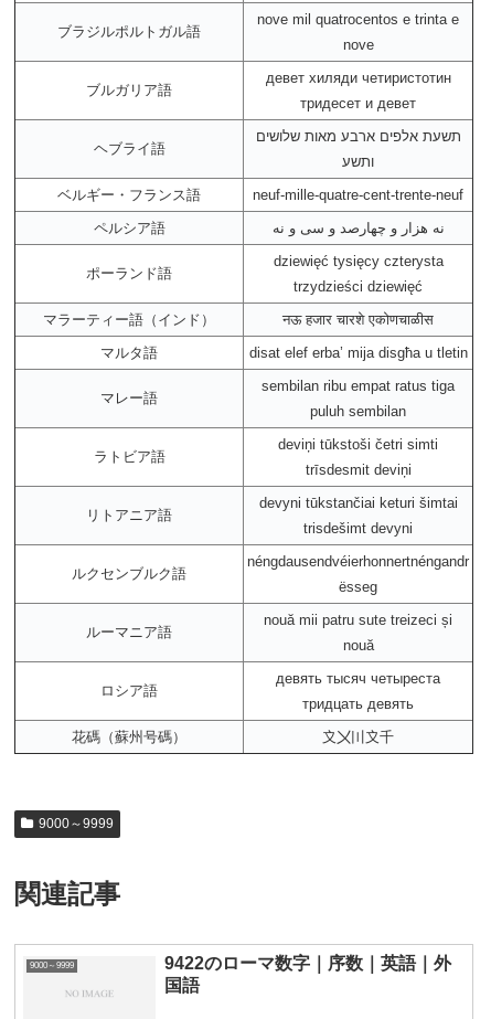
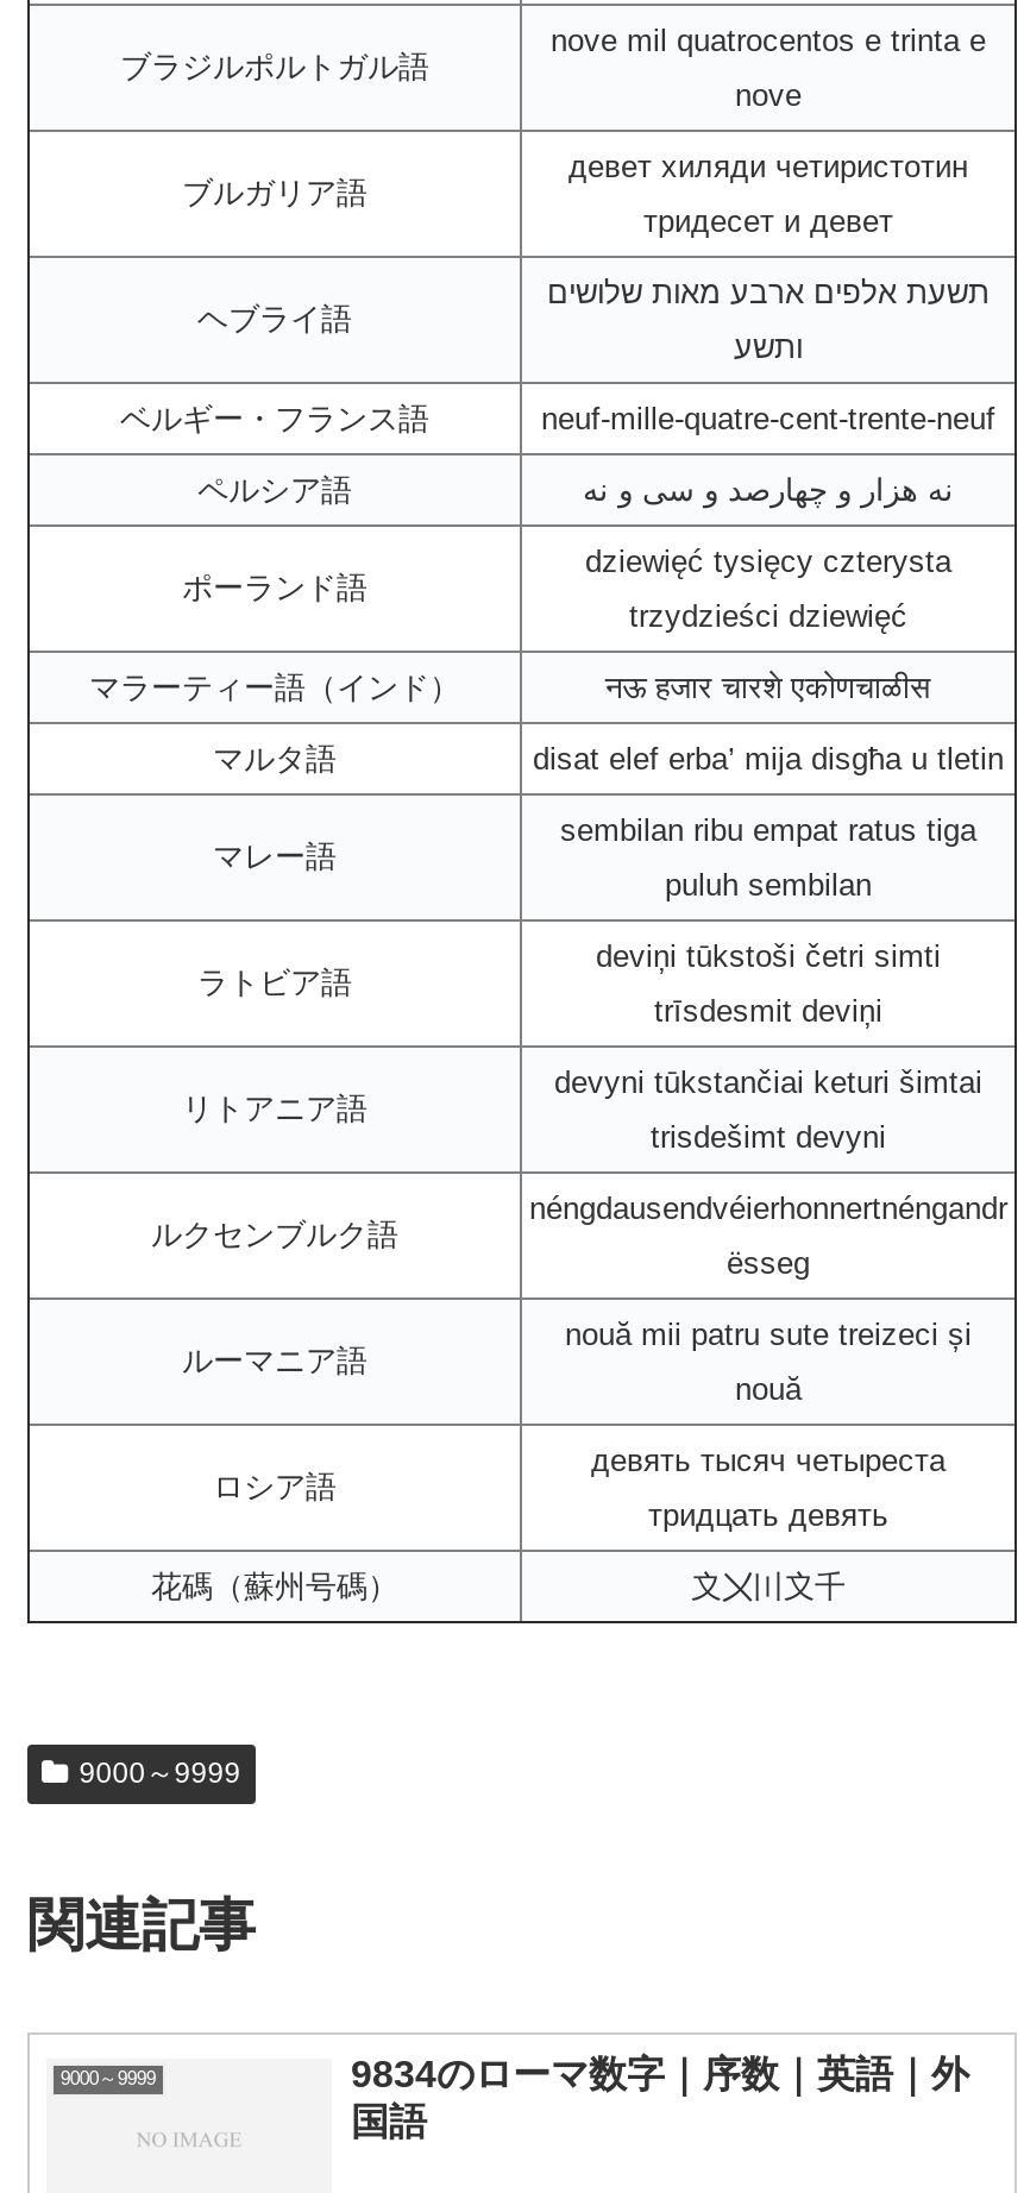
[164,954,451,973] 9422のローマ数字｜序数｜英語｜外 -> [351,2054,969,2094] 9834のローマ数字｜序数｜英語｜外

